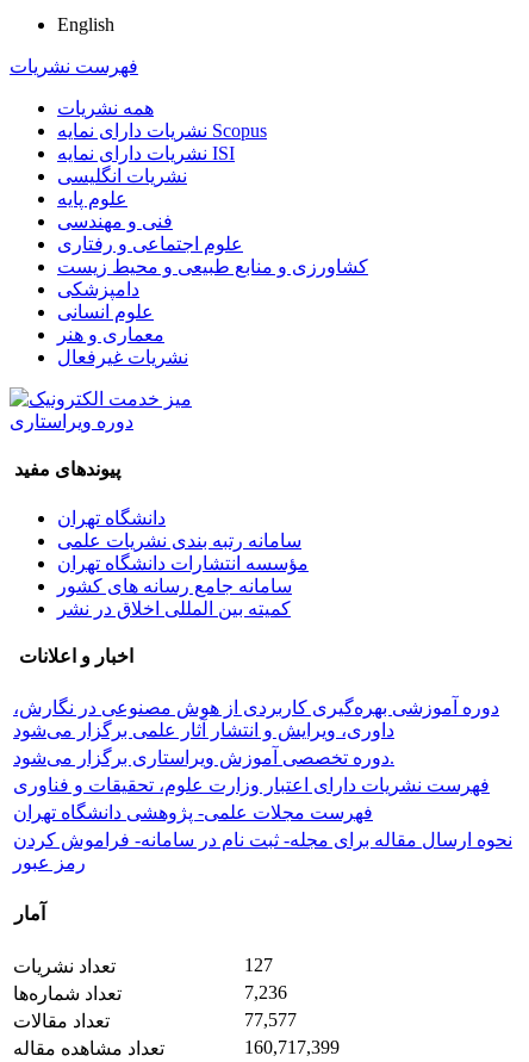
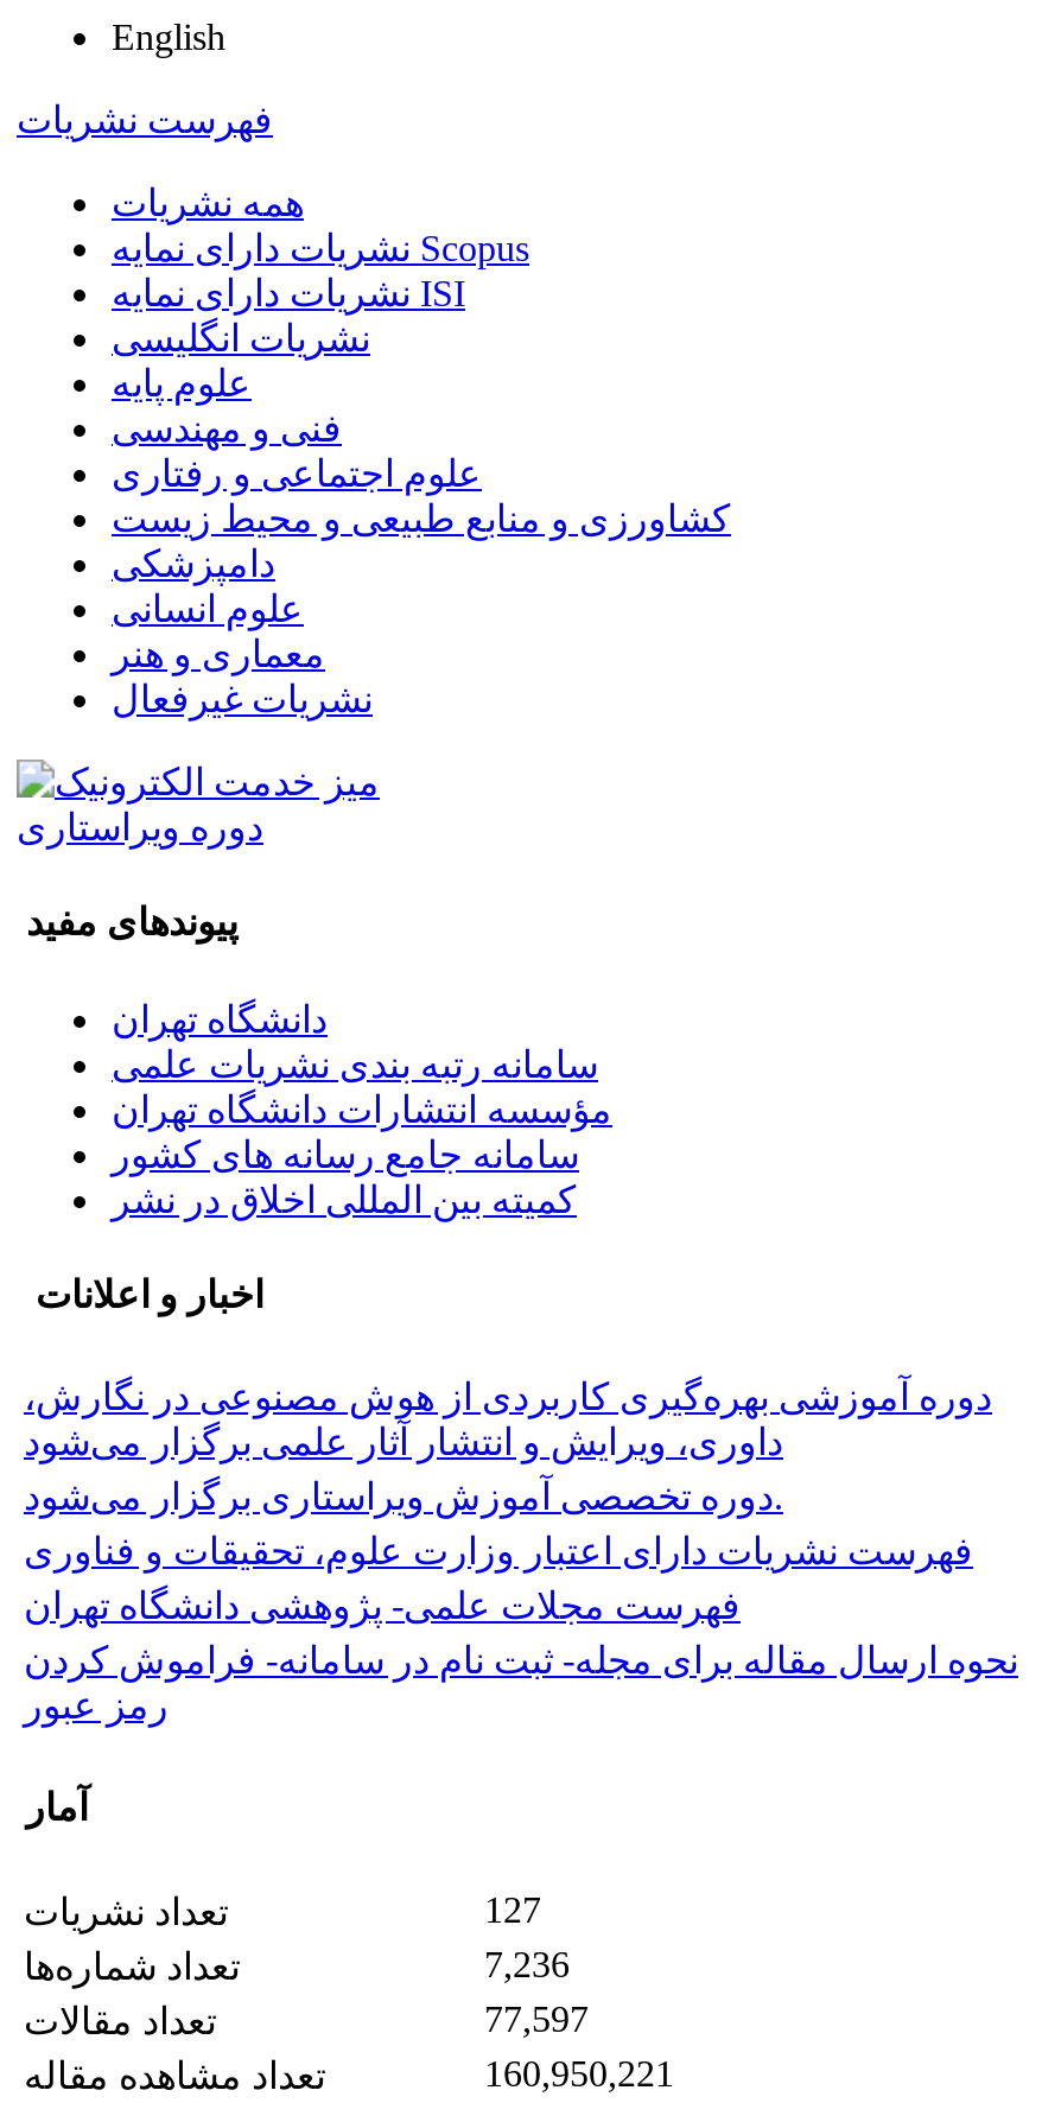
[244,1009,297,1029] 77,577 -> [484,1998,589,2038] 77,597
[244,1036,340,1057] 160,717,399 -> [484,2052,674,2093] 160,950,221

